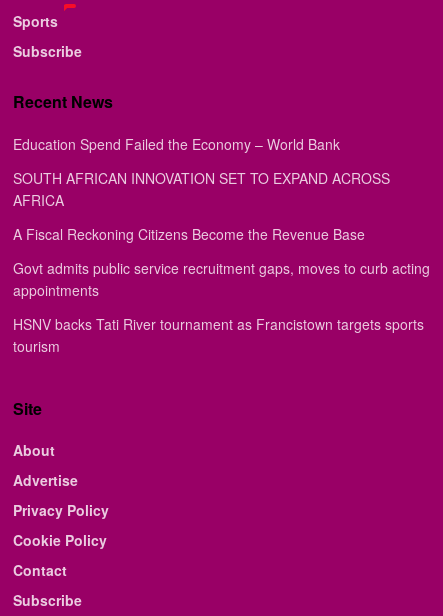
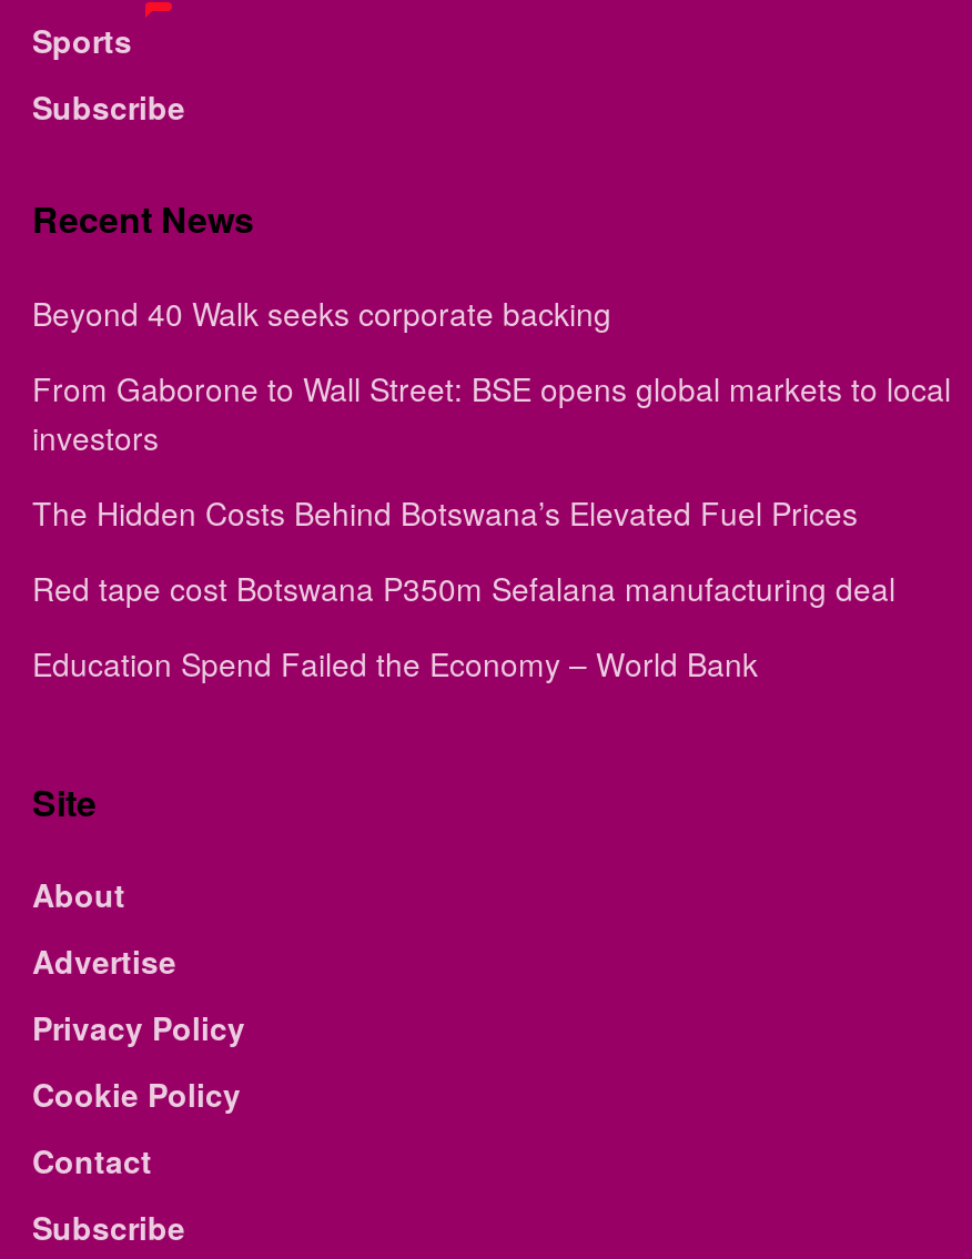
none -> [32,290,951,610] Beyond 40 Walk seeks corporate backing | From Gaborone to Wall Street: BSE opens global markets to local | investors | The Hidden Costs Behind Botswana’s Elevated Fuel Prices | Red tape cost Botswana P350m Sefalana manufacturing deal
moved [13,134,340,154] -> [32,641,758,685]: Education Spend Failed the Economy – World Bank
[13,168,430,356] SOUTH AFRICAN INNOVATION SET TO EXPAND ACROSS | AFRICA | A Fiscal Reckoning Citizens Become the Revenue Base | Govt admits public service recruitment gaps, moves to curb acting | appointments | HSNV backs Tati River tournament as Francistown targets sports | tourism -> none

